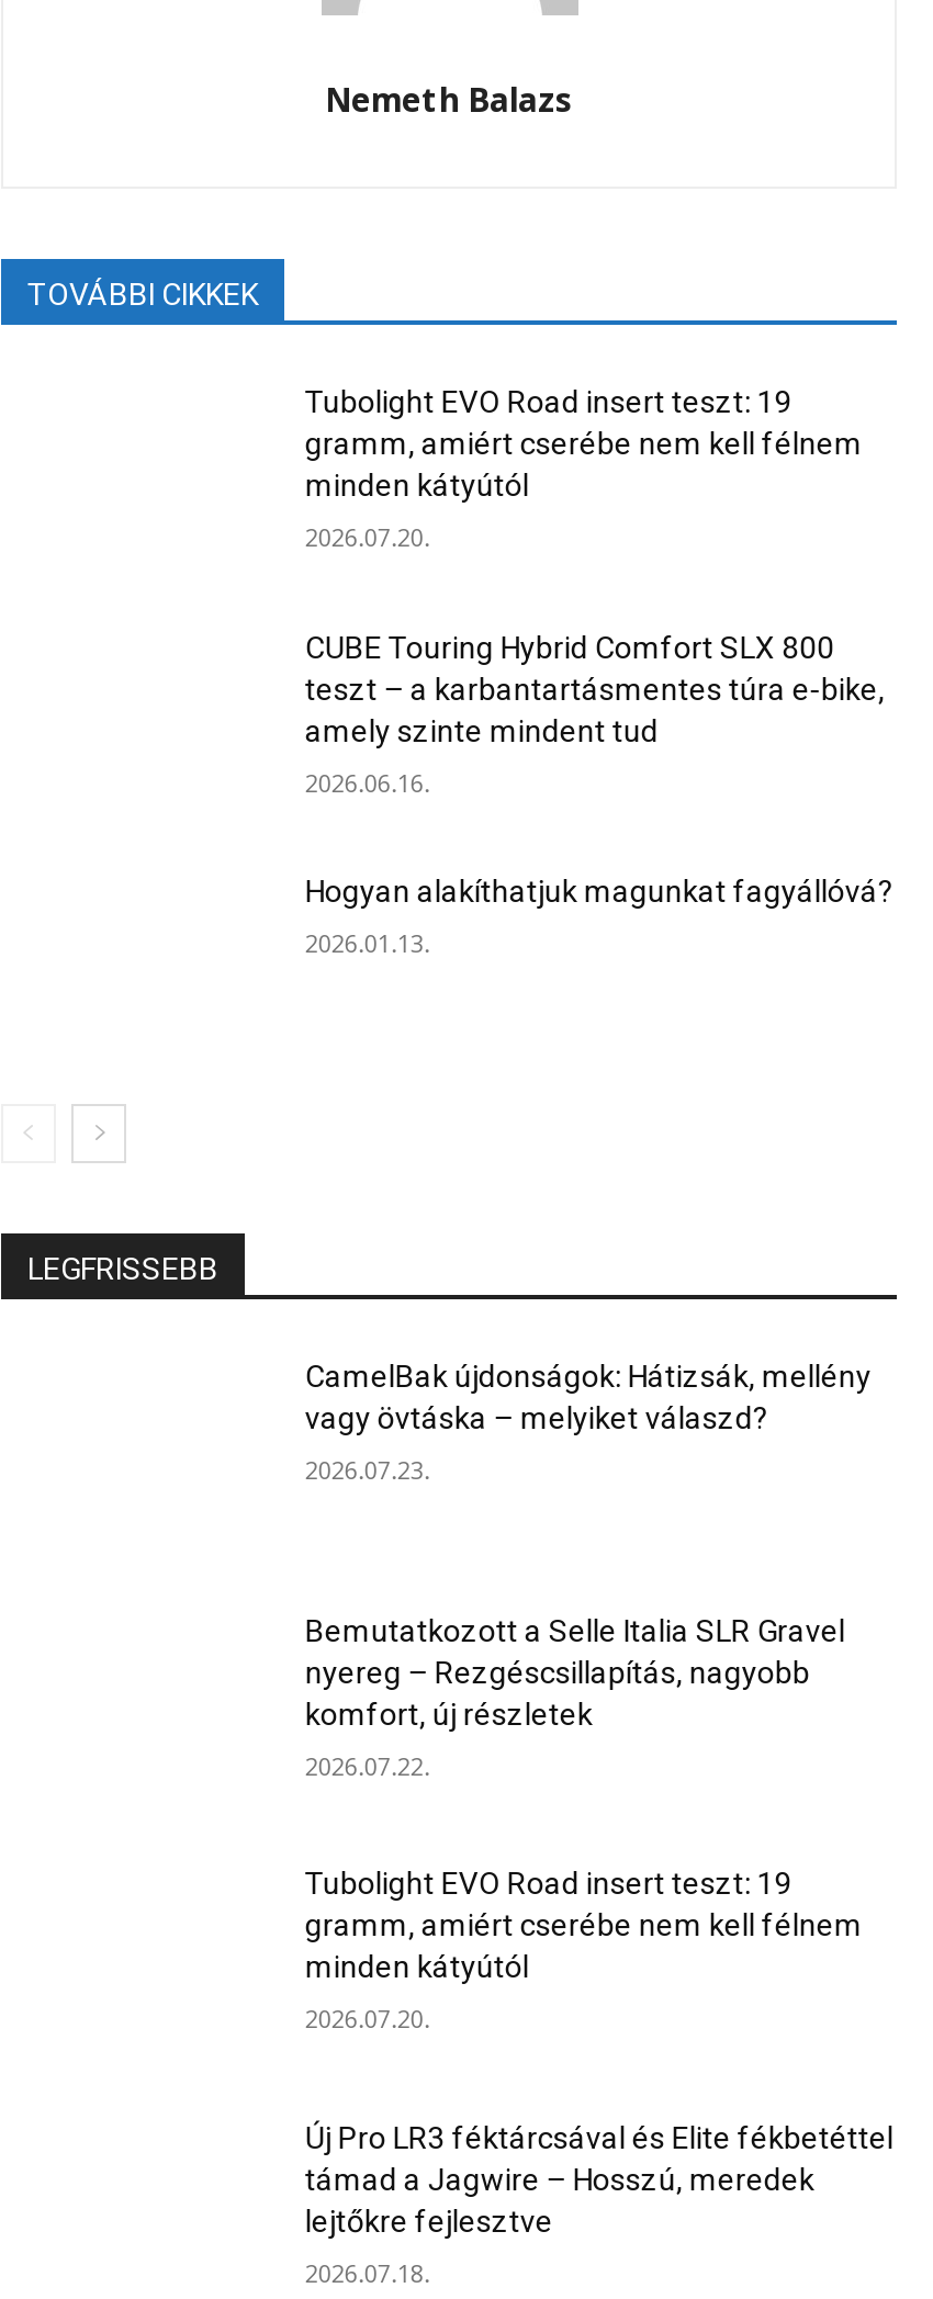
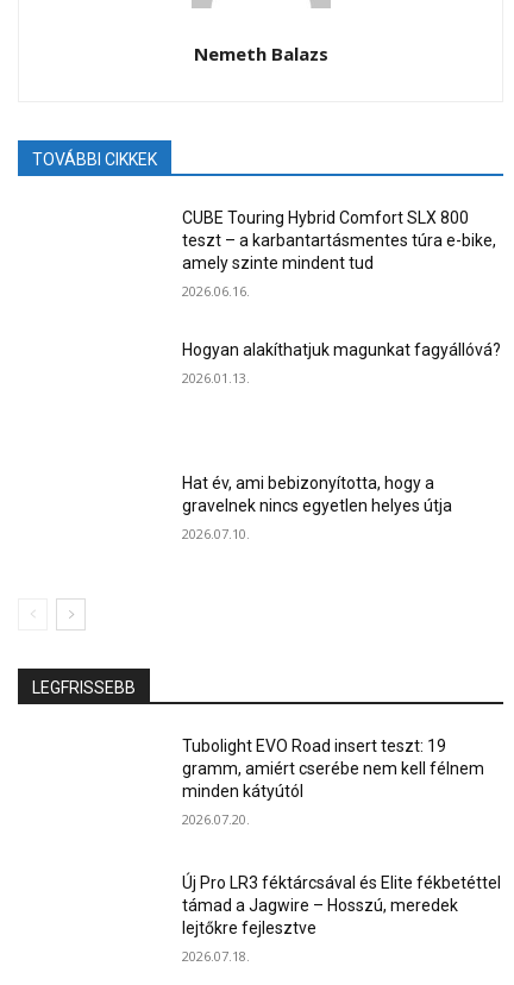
[305,384,863,553] Tubolight EVO Road insert teszt: 19 | gramm, amiért cserébe nem kell félnem | minden kátyútól | 2026.07.20. -> none
none -> [183,474,453,543] Hat év, ami bebizonyította, hogy a | gravelnek nincs egyetlen helyes útja | 2026.07.10.
[305,1358,871,1485] CamelBak újdonságok: Hátizsák, mellény | vagy övtáska – melyiket válaszd? | 2026.07.23. -> none
[305,1612,845,1781] Bemutatkozott a Selle Italia SLR Gravel | nyereg – Rezgéscsillapítás, nagyobb | komfort, új részletek | 2026.07.22. -> none

